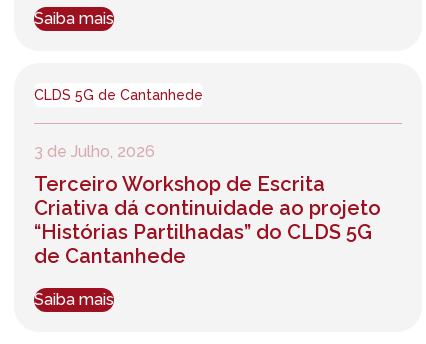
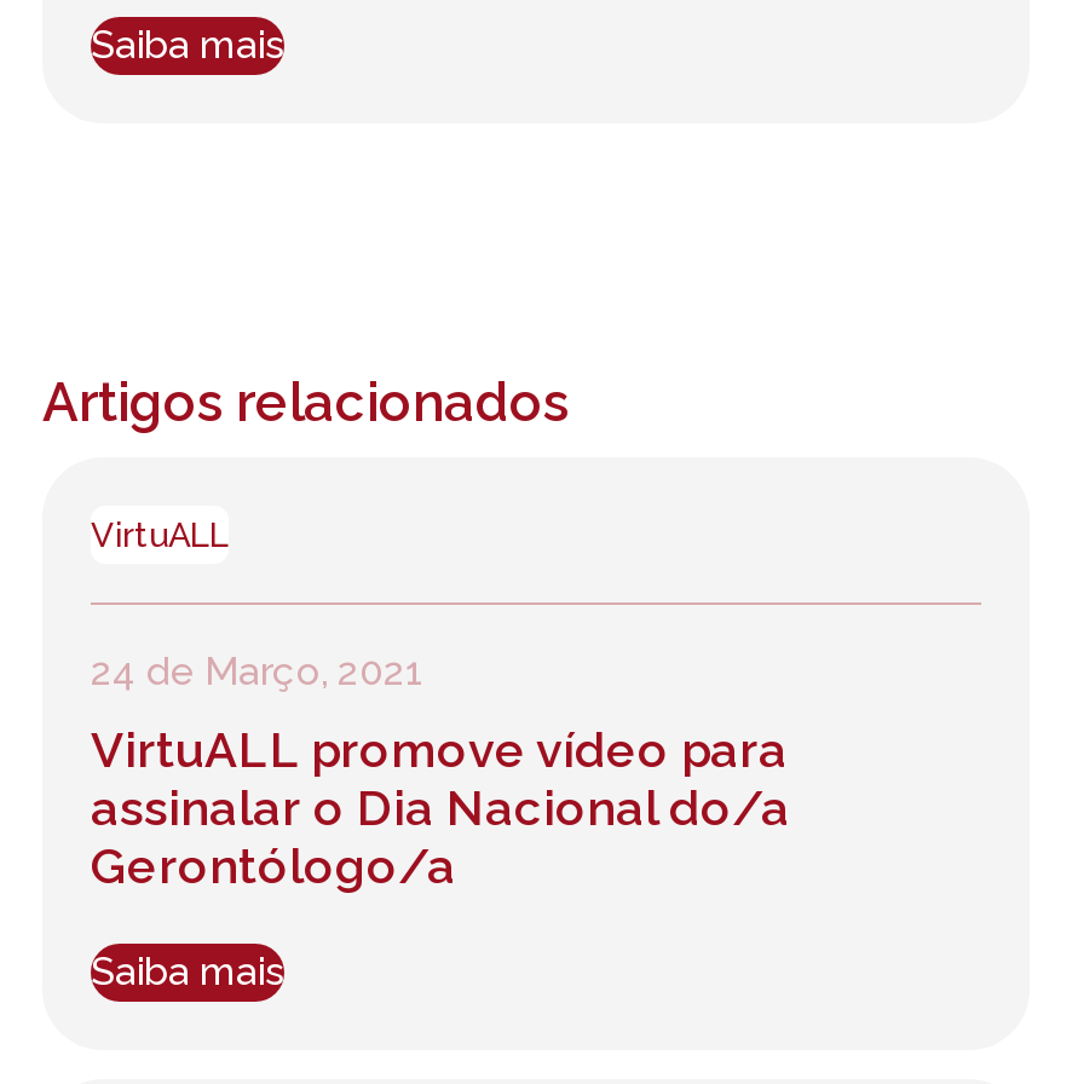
[34,87,381,268] CLDS 5G de Cantanhede | 3 de Julho, 2026 | Terceiro Workshop de Escrita | Criativa dá continuidade ao projeto | “Histórias Partilhadas” do CLDS 5G | de Cantanhede -> [42,370,790,895] Artigos relacionados | VirtuALL | 24 de Março, 2021 | VirtuALL promove vídeo para | assinalar o Dia Nacional do/a | Gerontólogo/a

